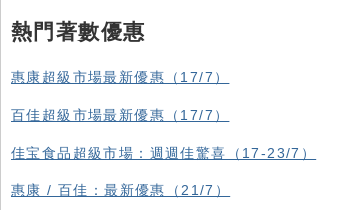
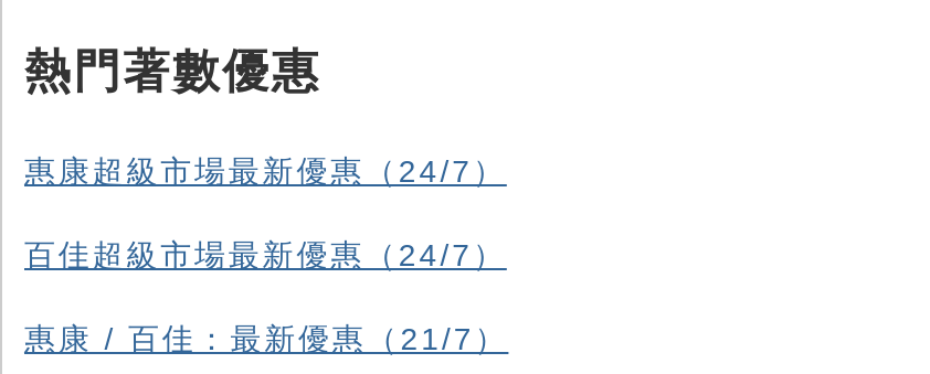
[11,69,316,161] 惠康超級市場最新優惠（17/7） | 百佳超級市場最新優惠（17/7） | 佳宝食品超級市場：週週佳驚喜（17-23/7） -> [24,154,507,273] 惠康超級市場最新優惠（24/7） | 百佳超級市場最新優惠（24/7）

